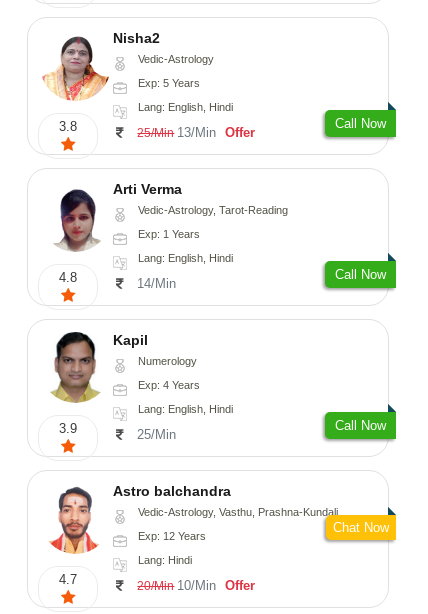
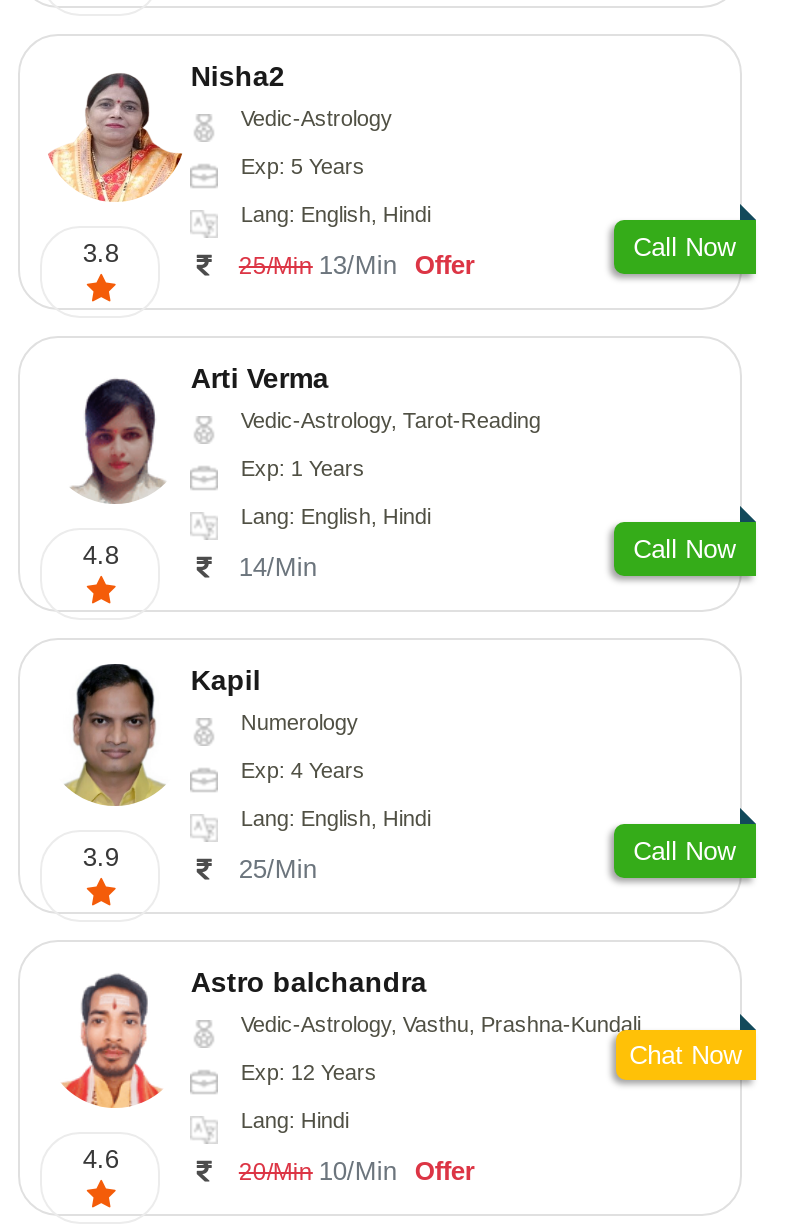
[59,572,77,587] 4.7 -> [83,1143,119,1173] 4.6

